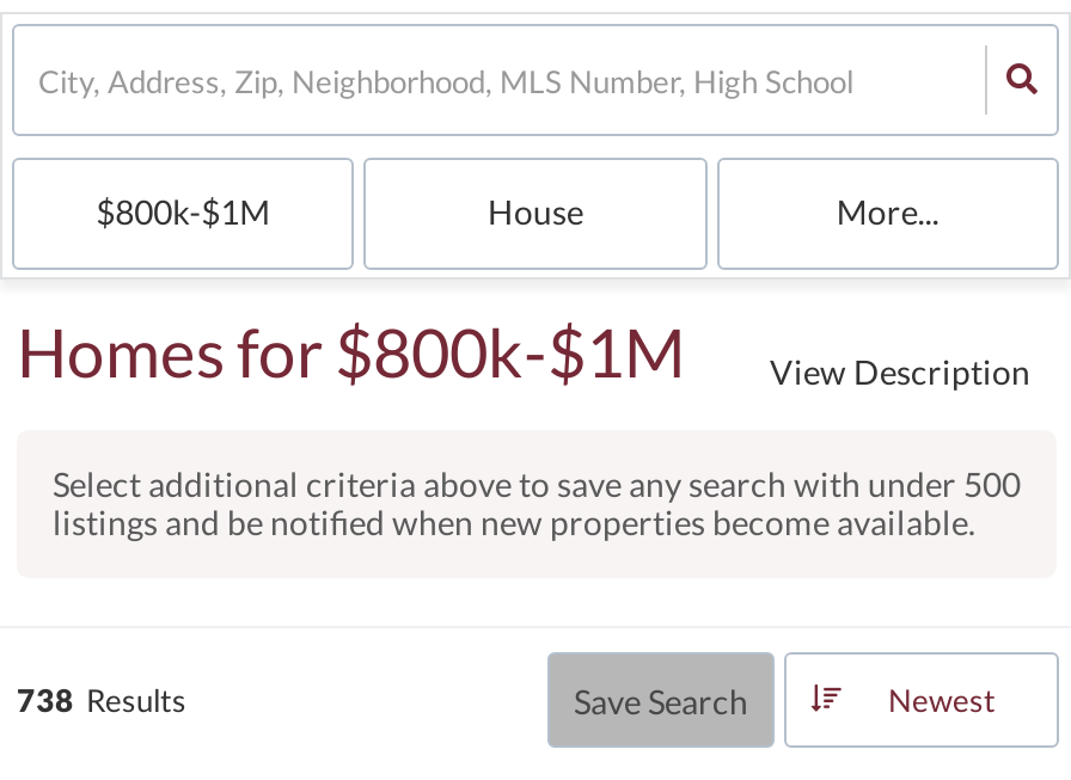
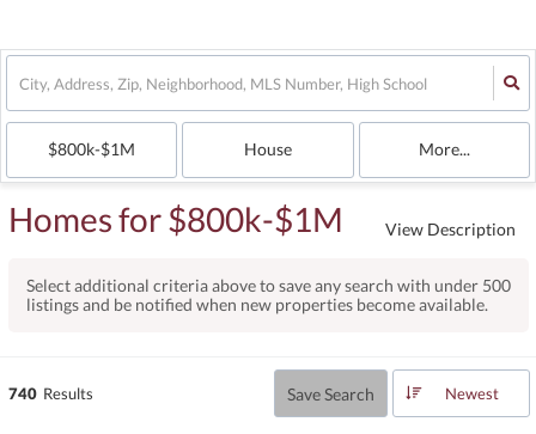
[17,681,186,719] 738 Results -> [8,384,93,403] 740 Results

